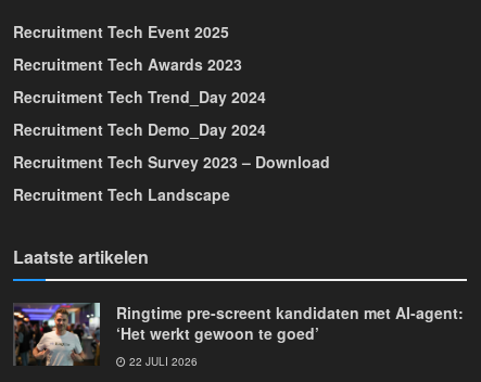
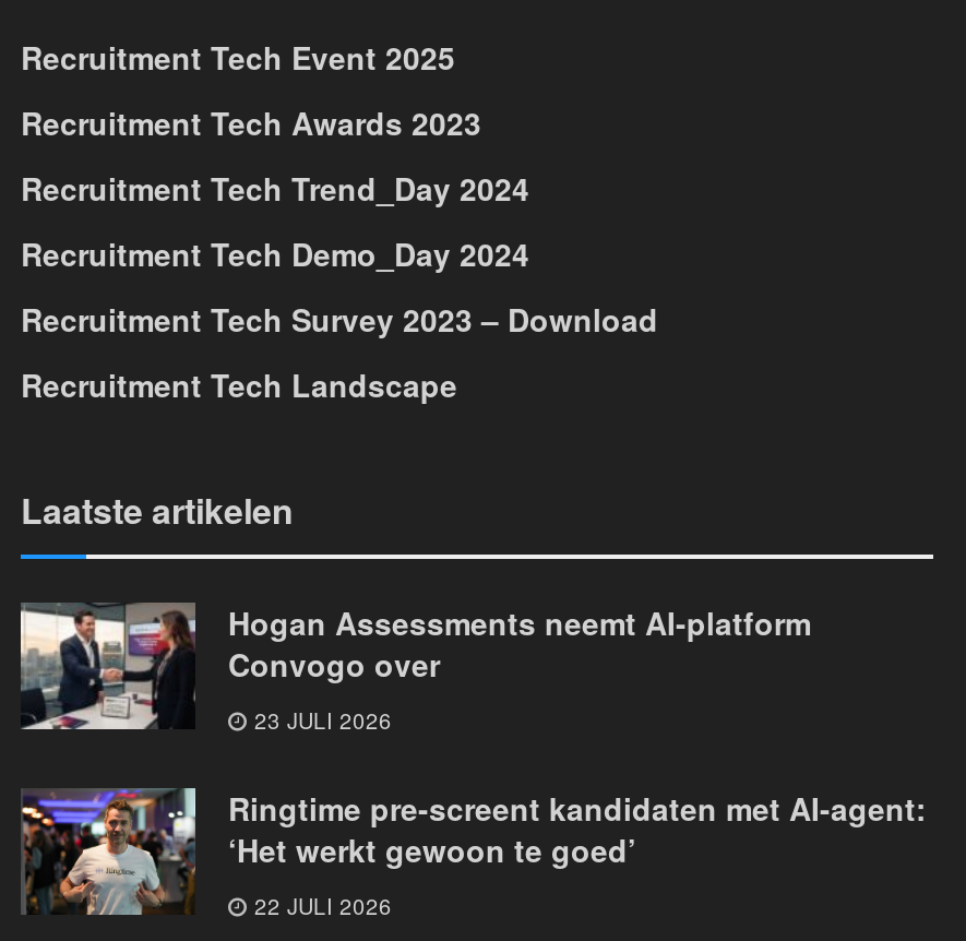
none -> [19,601,811,737] [image] | Hogan Assessments neemt AI-platform | Convogo over | 23 JULI 2026

